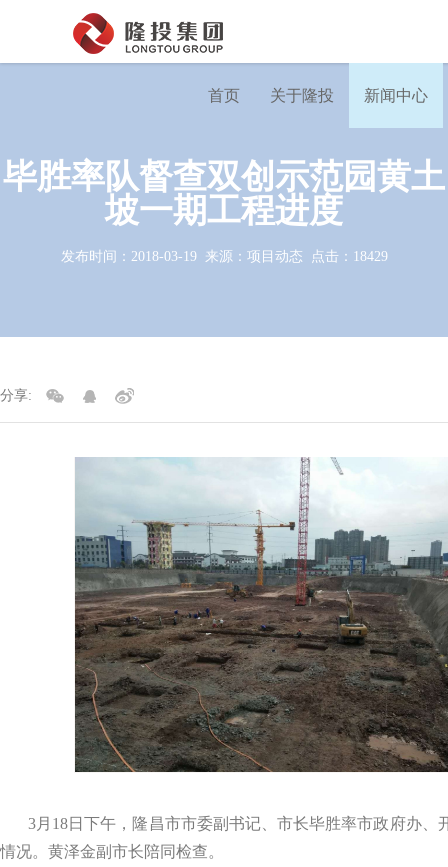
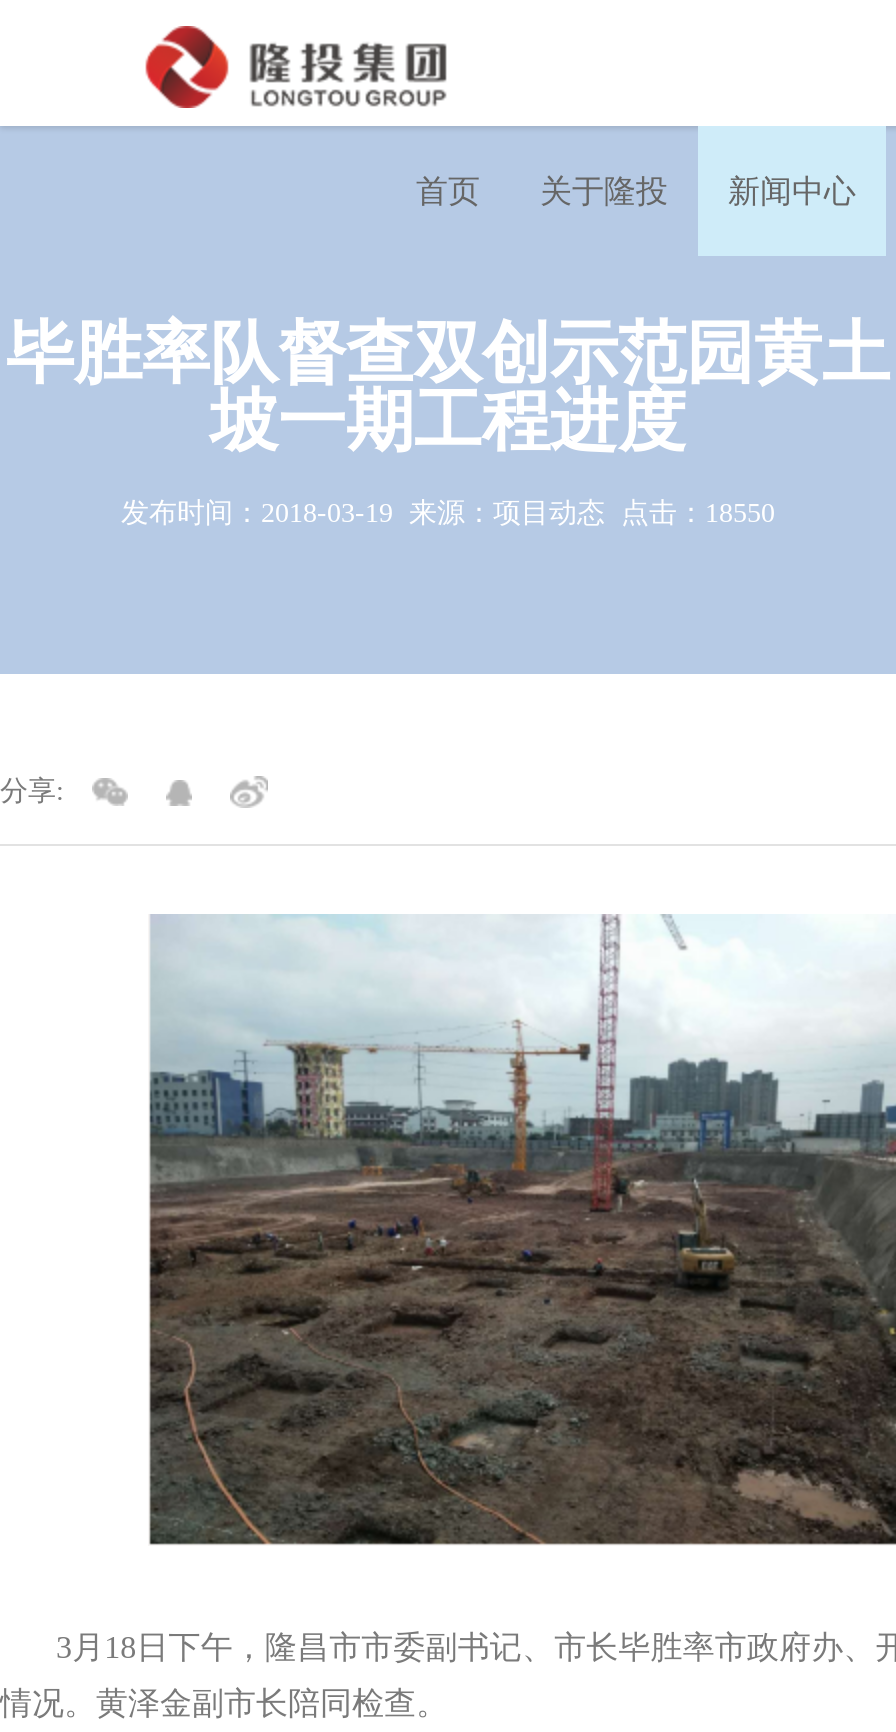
[60,249,387,264] 发布时间：2018-03-19 来源：项目动态 点击：18429 -> [121,498,775,528] 发布时间：2018-03-19 来源：项目动态 点击：18550

